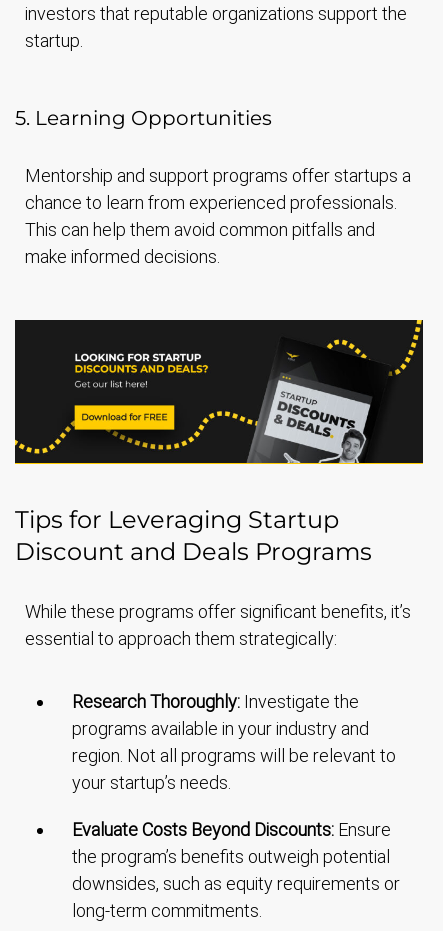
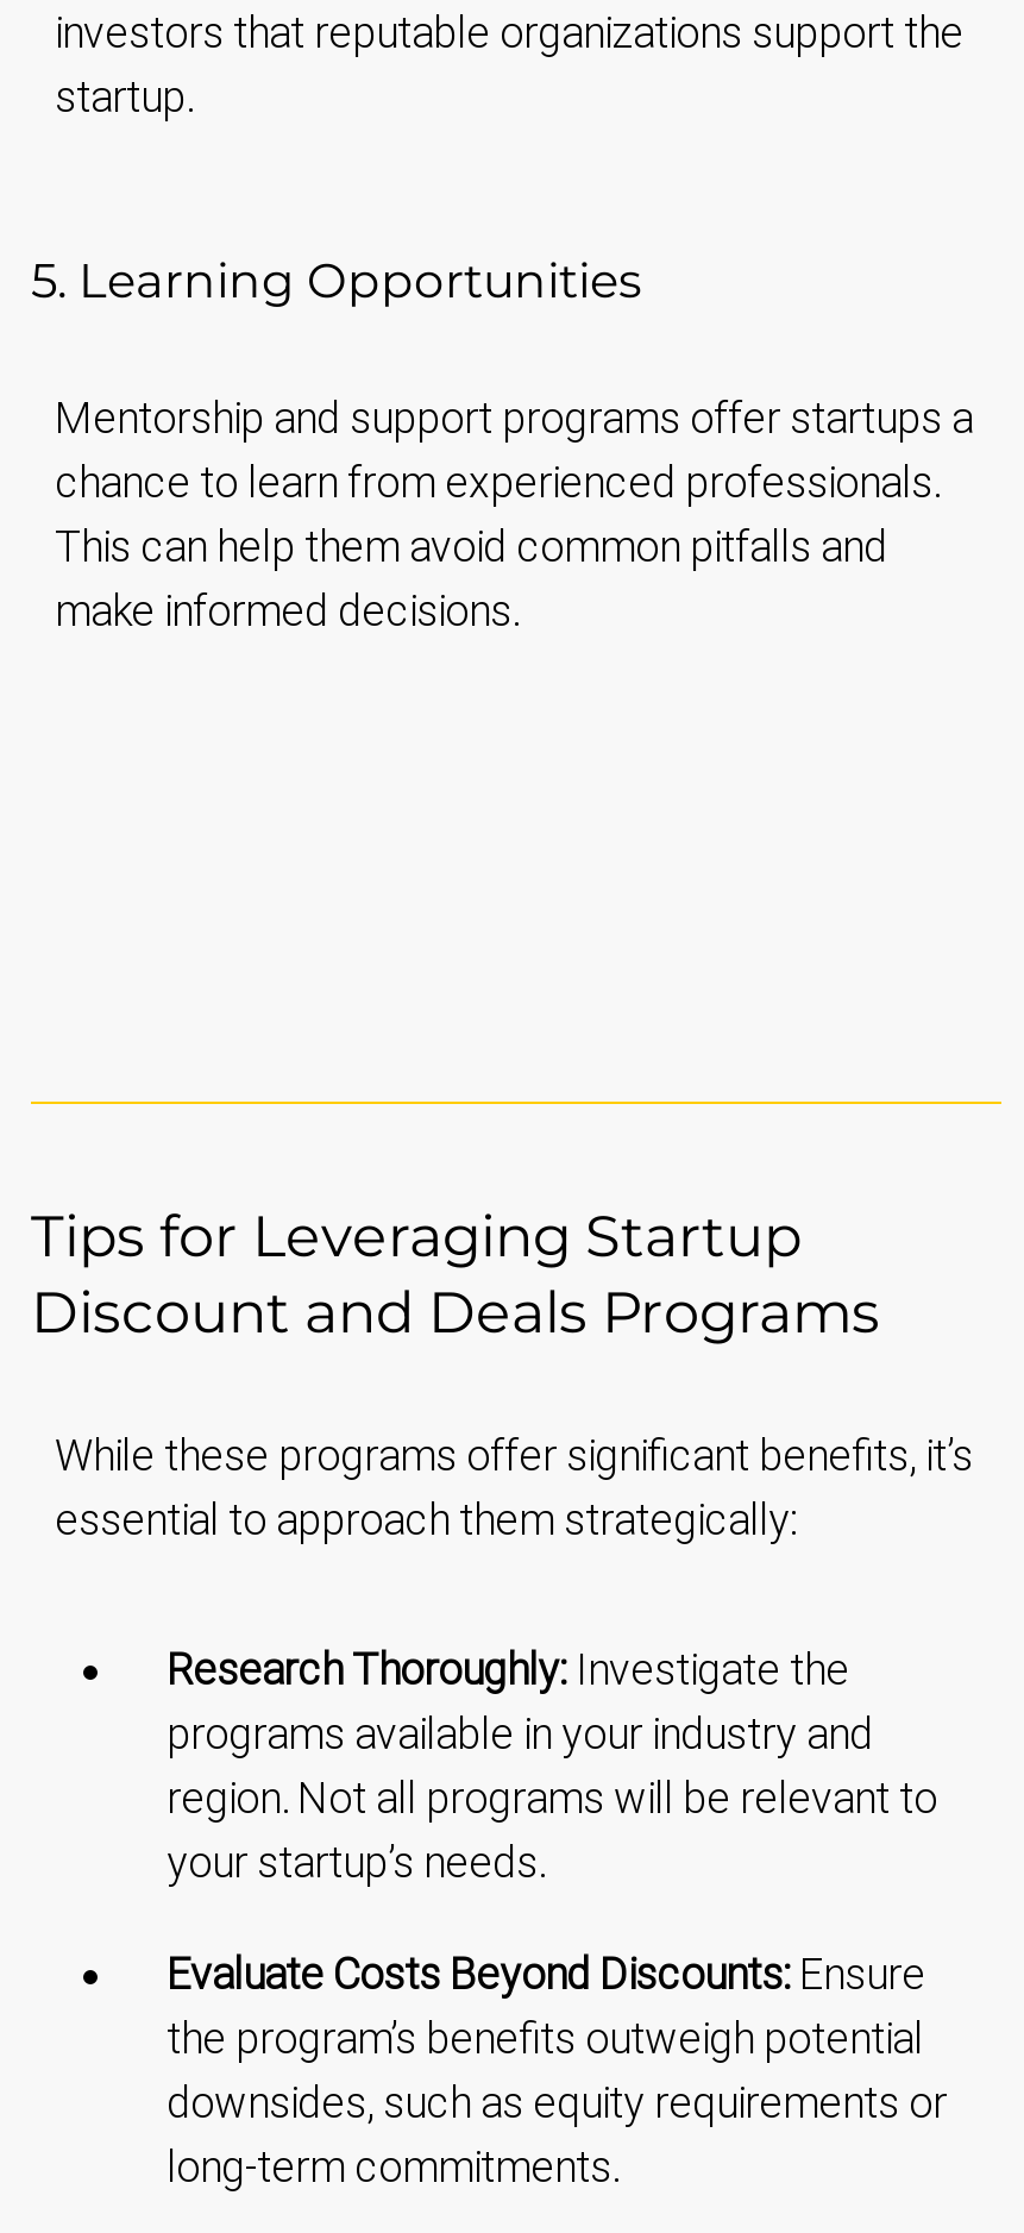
[14,319,424,464] [image] -> none

